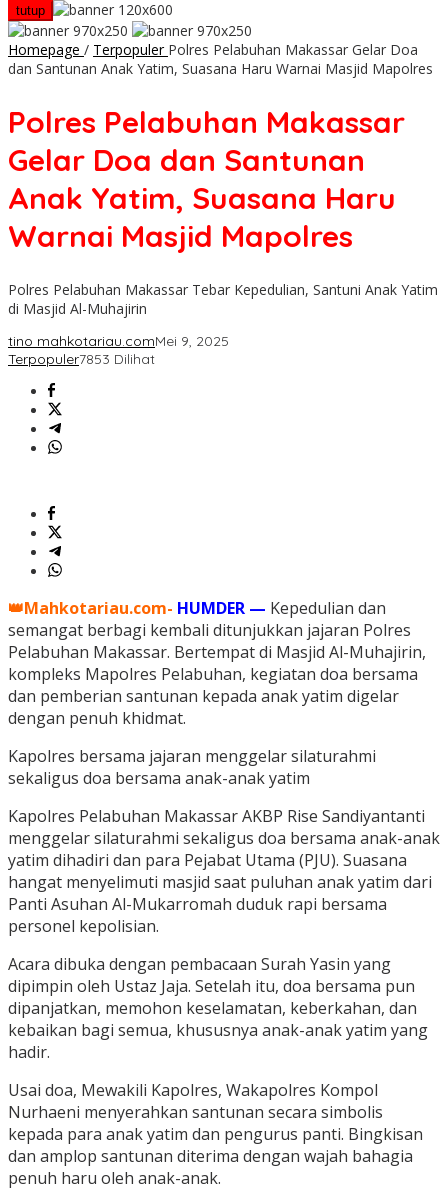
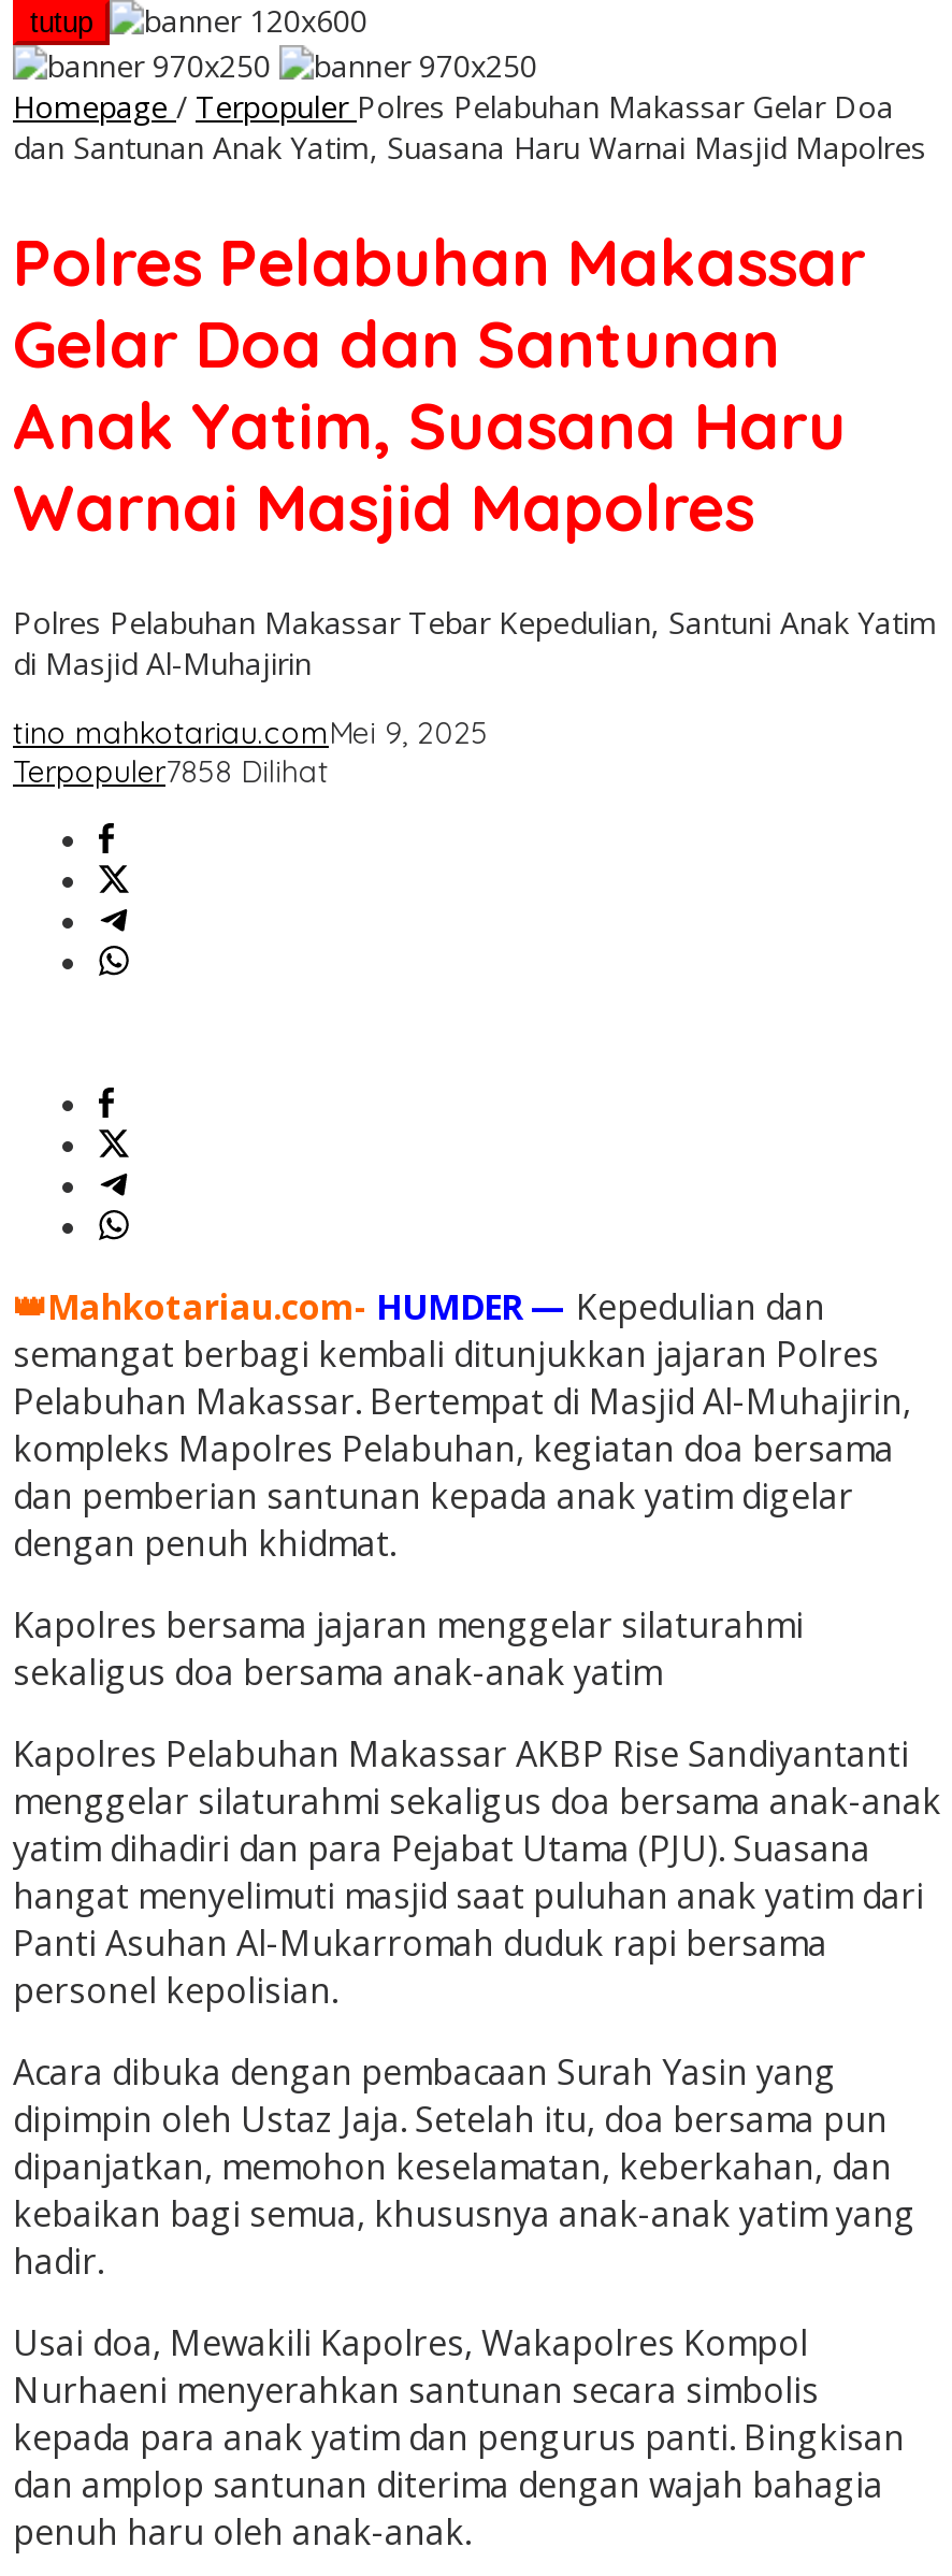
[8,350,155,368] Terpopuler7853 Dilihat -> [13,752,329,791] Terpopuler7858 Dilihat

